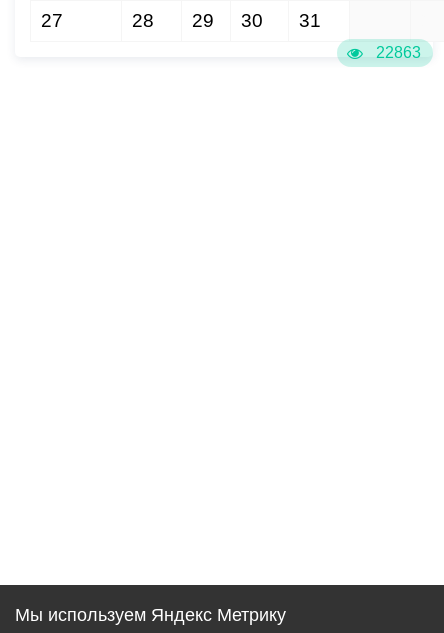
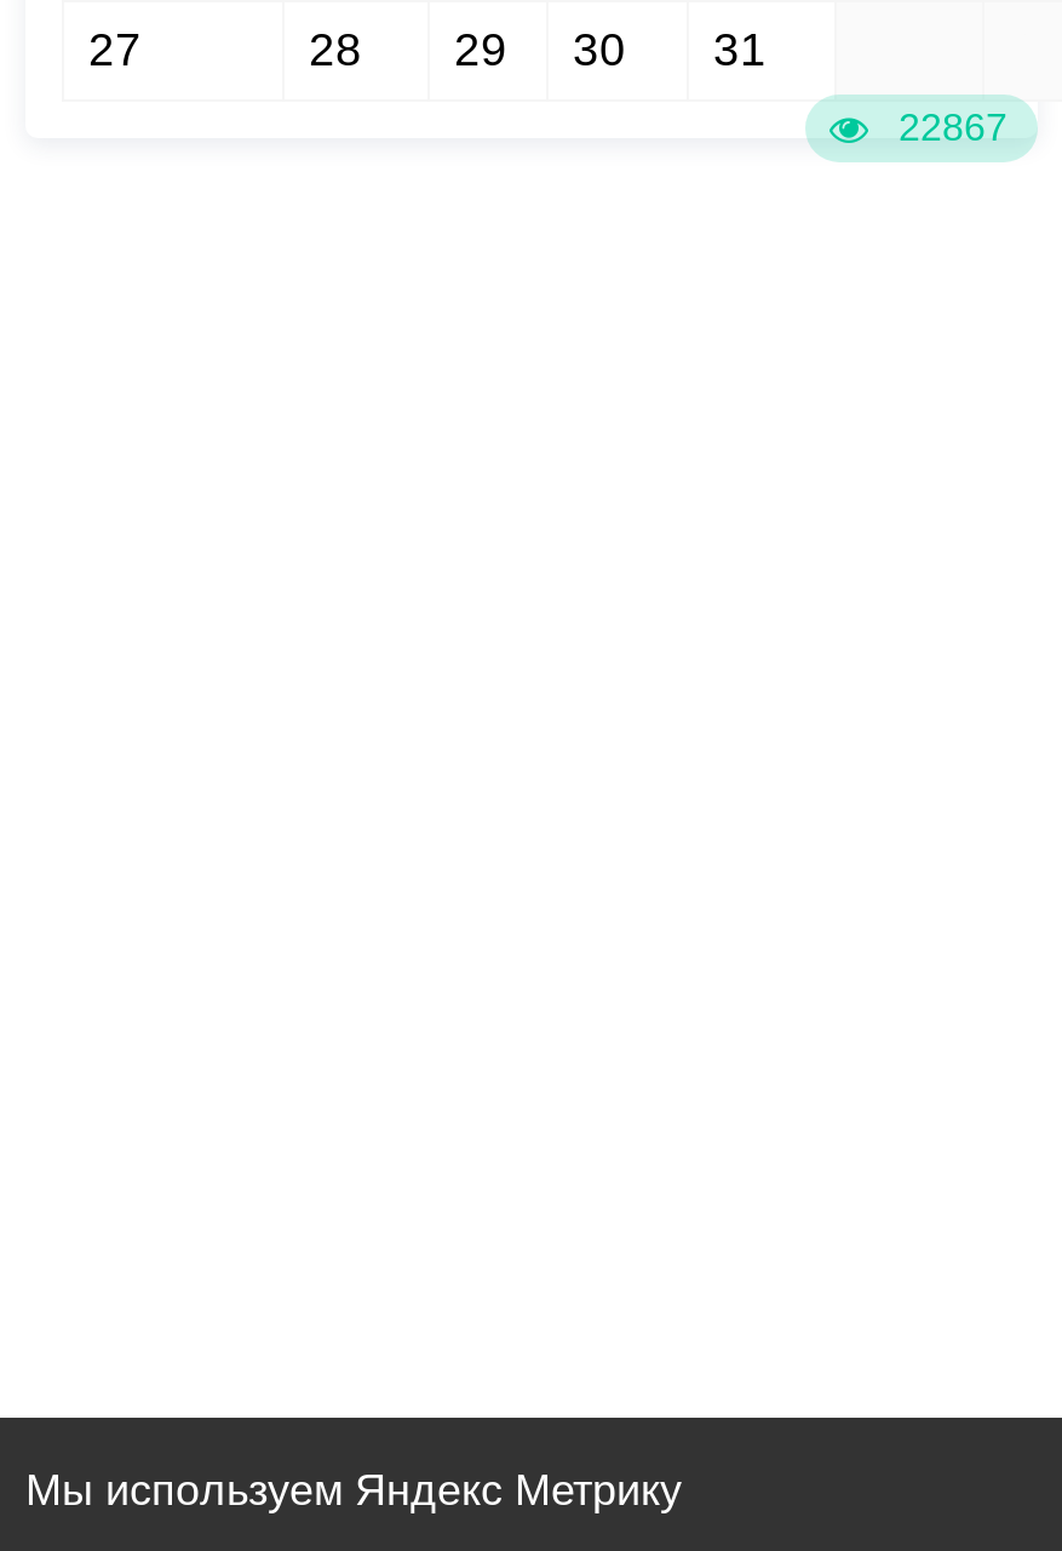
[375,44,420,61] 22863 -> [899,106,1008,147] 22867

